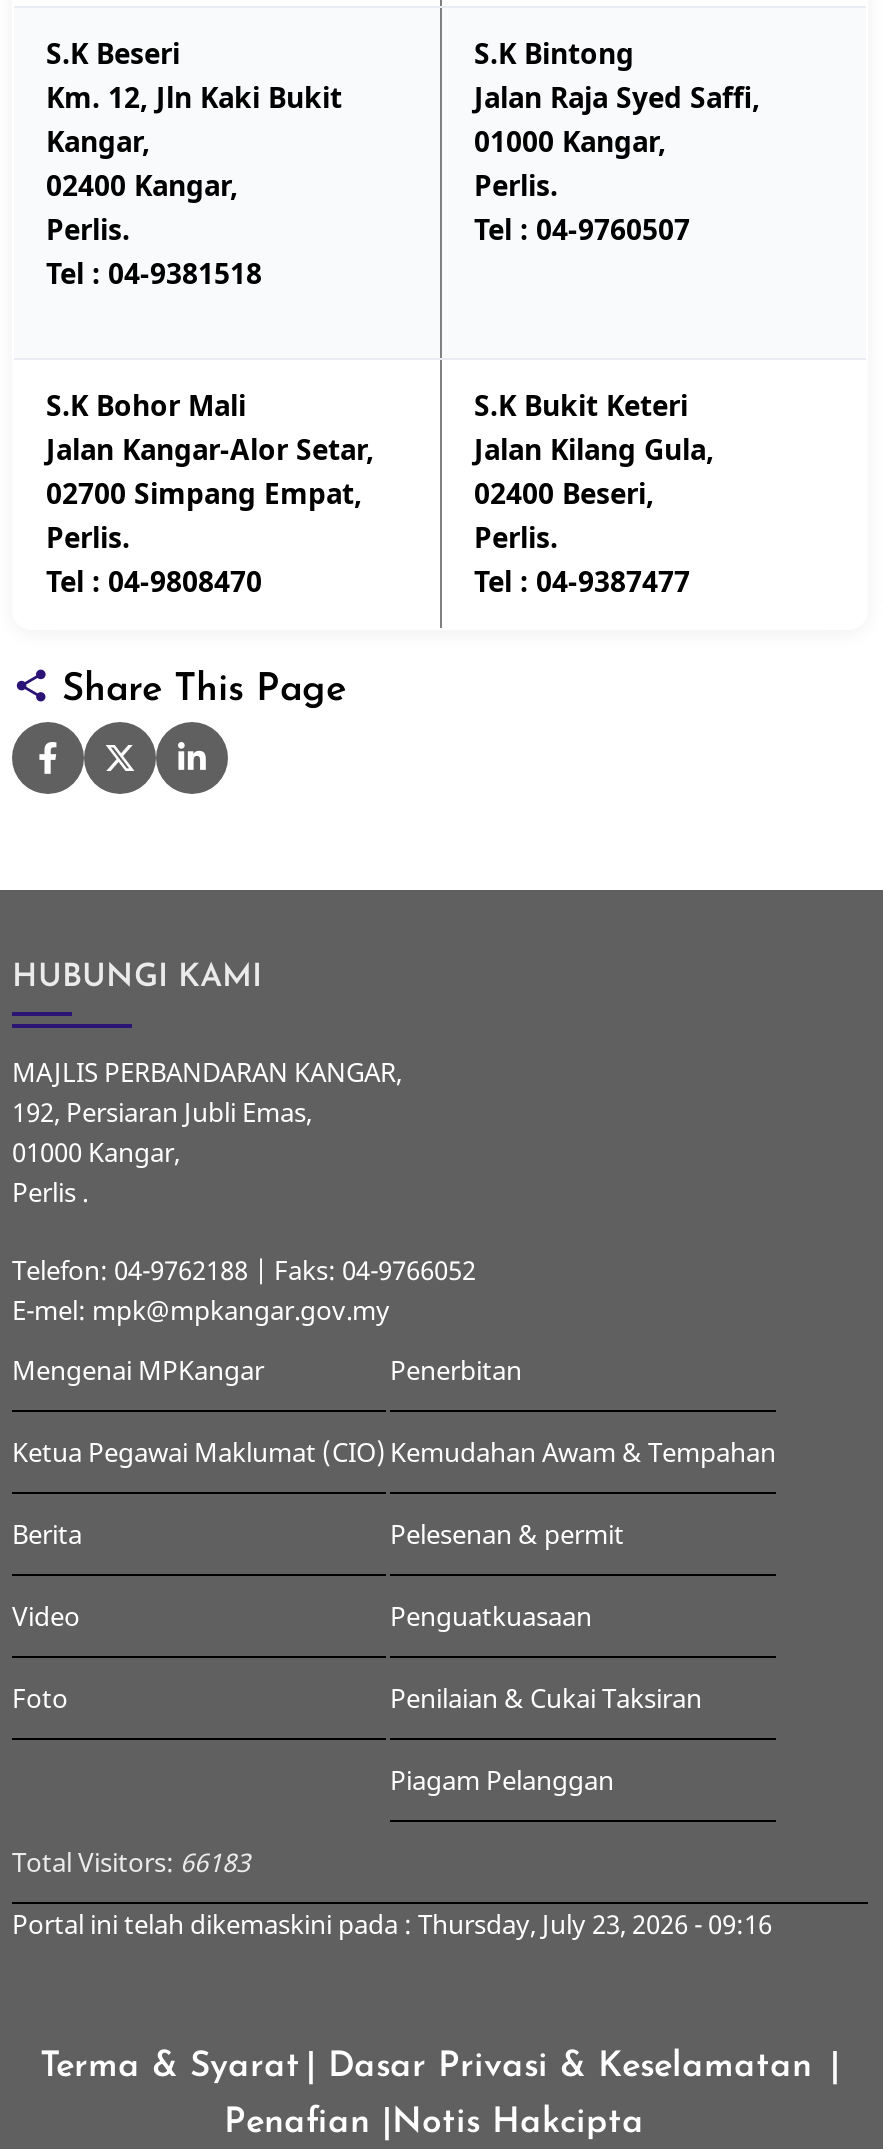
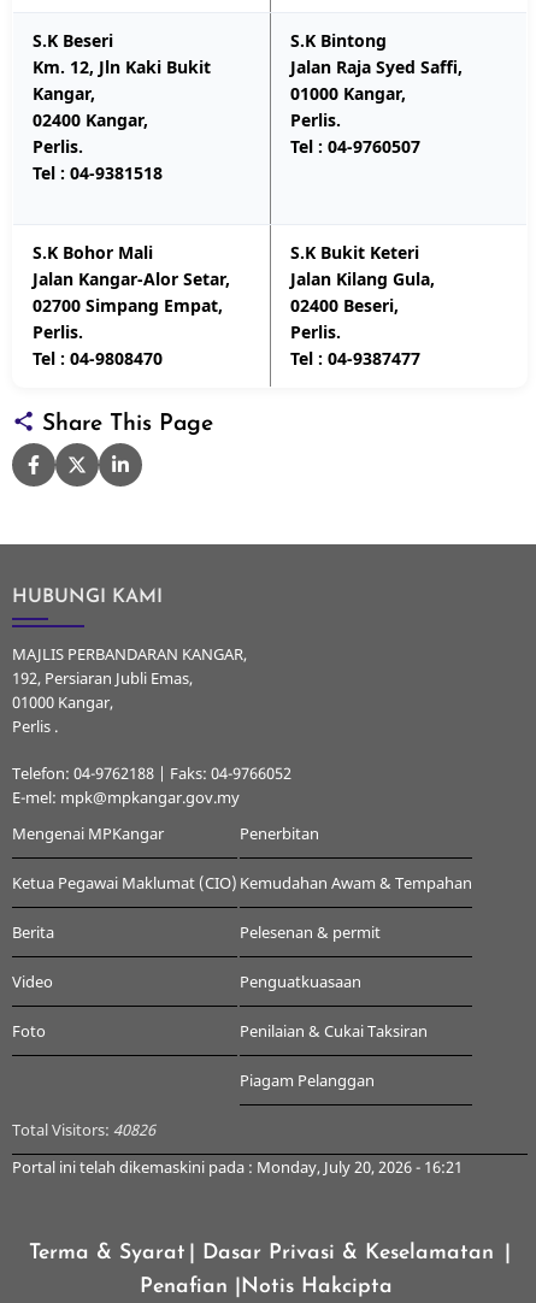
[12,1844,250,1880] Total Visitors: 66183 -> [12,1119,155,1141] Total Visitors: 40826
[12,1906,772,1942] Portal ini telah dikemaskini pada : Thursday, July 23, 2026 - 09:16 -> [12,1156,463,1178] Portal ini telah dikemaskini pada : Monday, July 20, 2026 - 16:21

